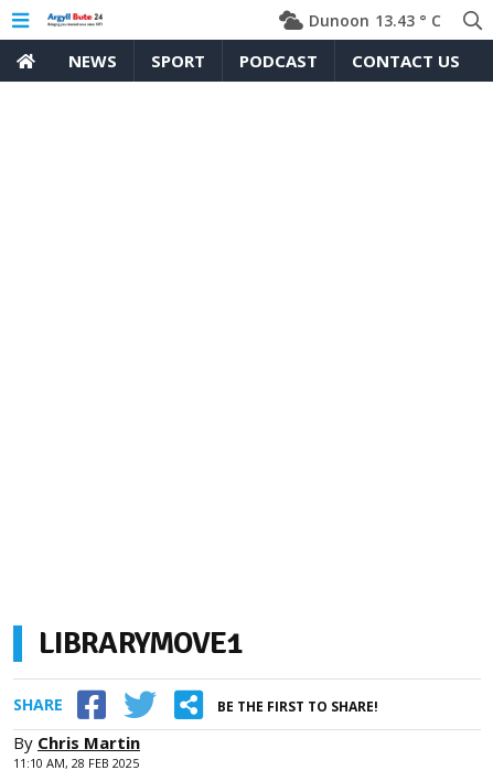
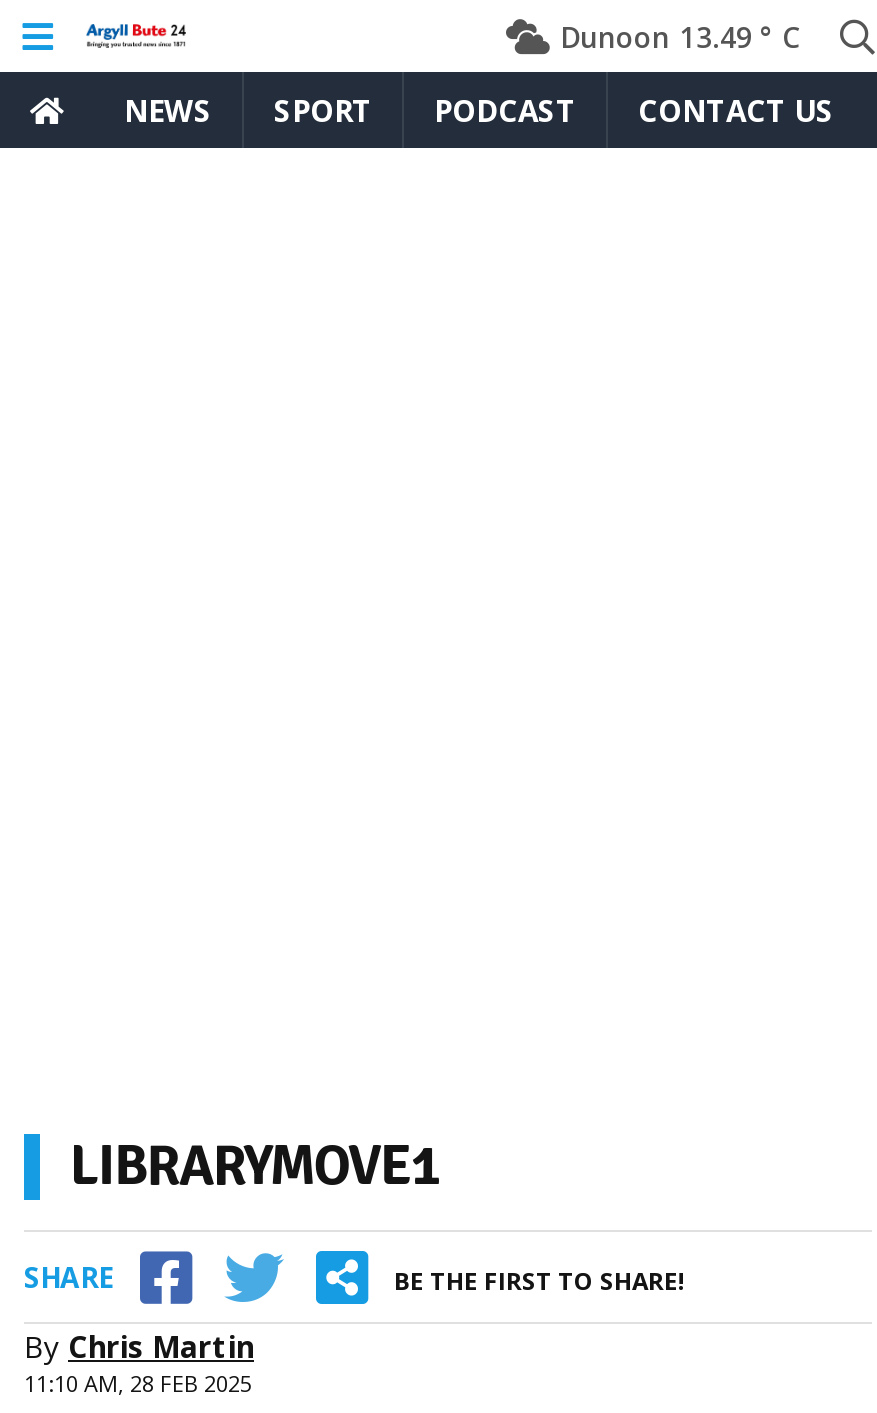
[309,9,441,30] Dunoon 13.43 ° C -> [560,17,800,55] Dunoon 13.49 ° C

